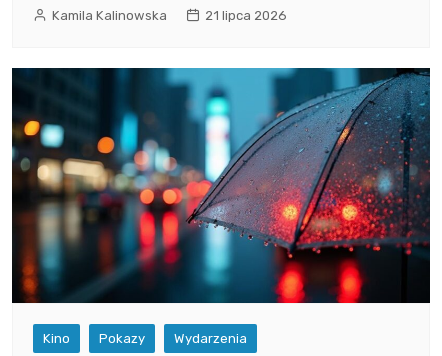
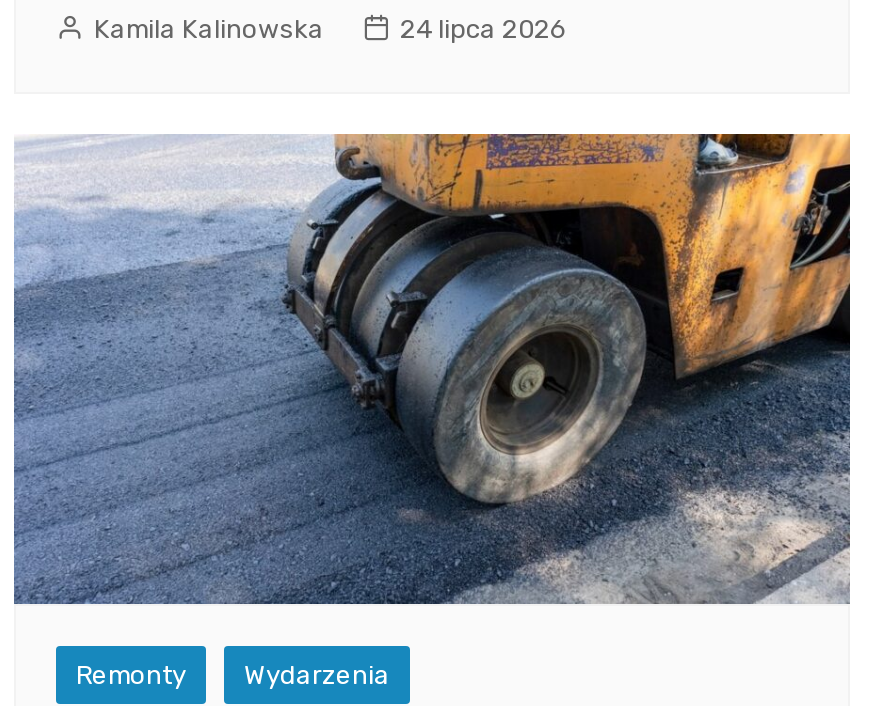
[205,8,287,23] 21 lipca 2026 -> [400,14,568,44] 24 lipca 2026
[11,67,431,346] [image] | Kino | Pokazy -> [12,131,852,690] [image] | Remonty

